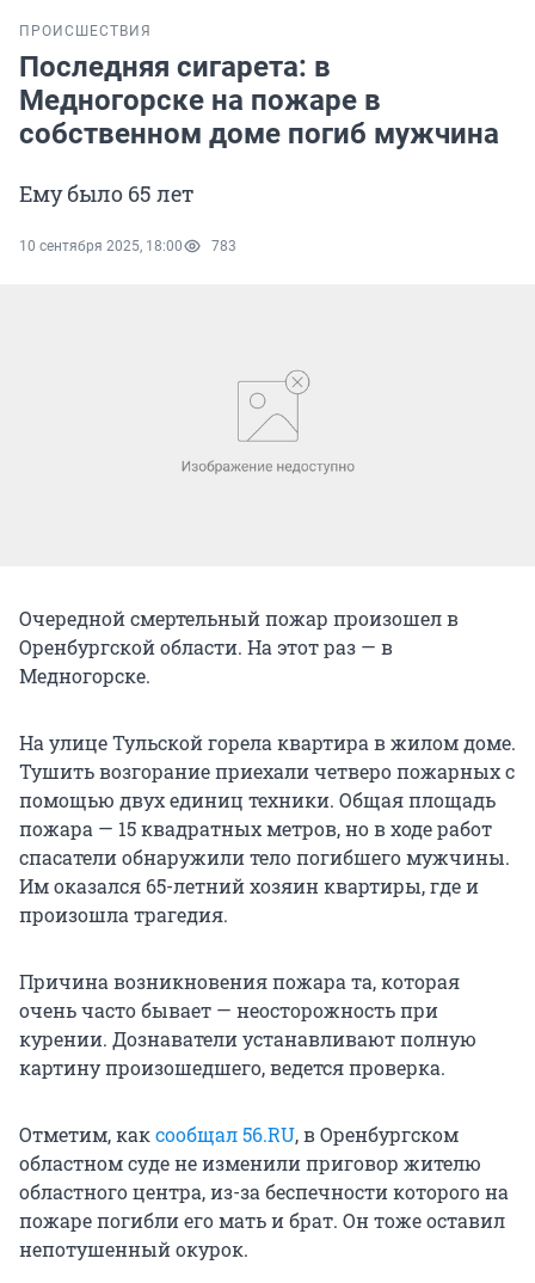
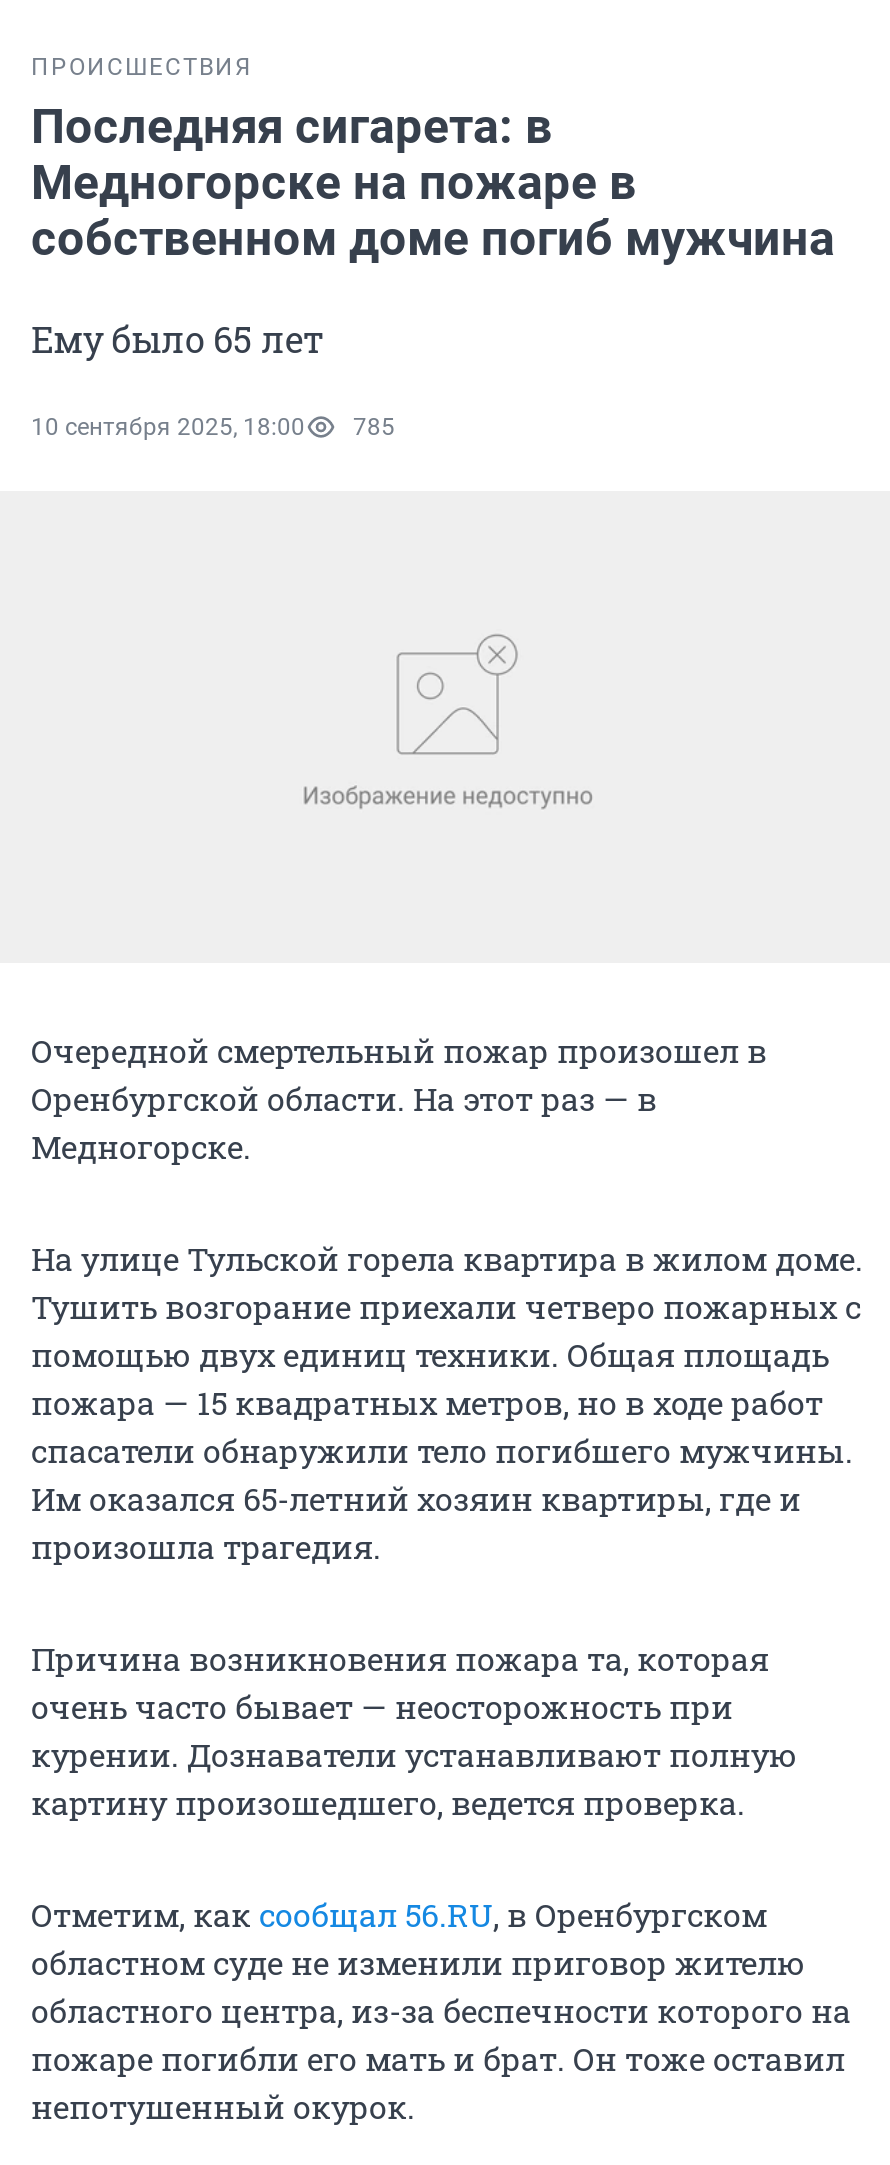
[19,238,236,255] 10 сентября 2025, 18:00 783 -> [31,413,395,441] 10 сентября 2025, 18:00 785

